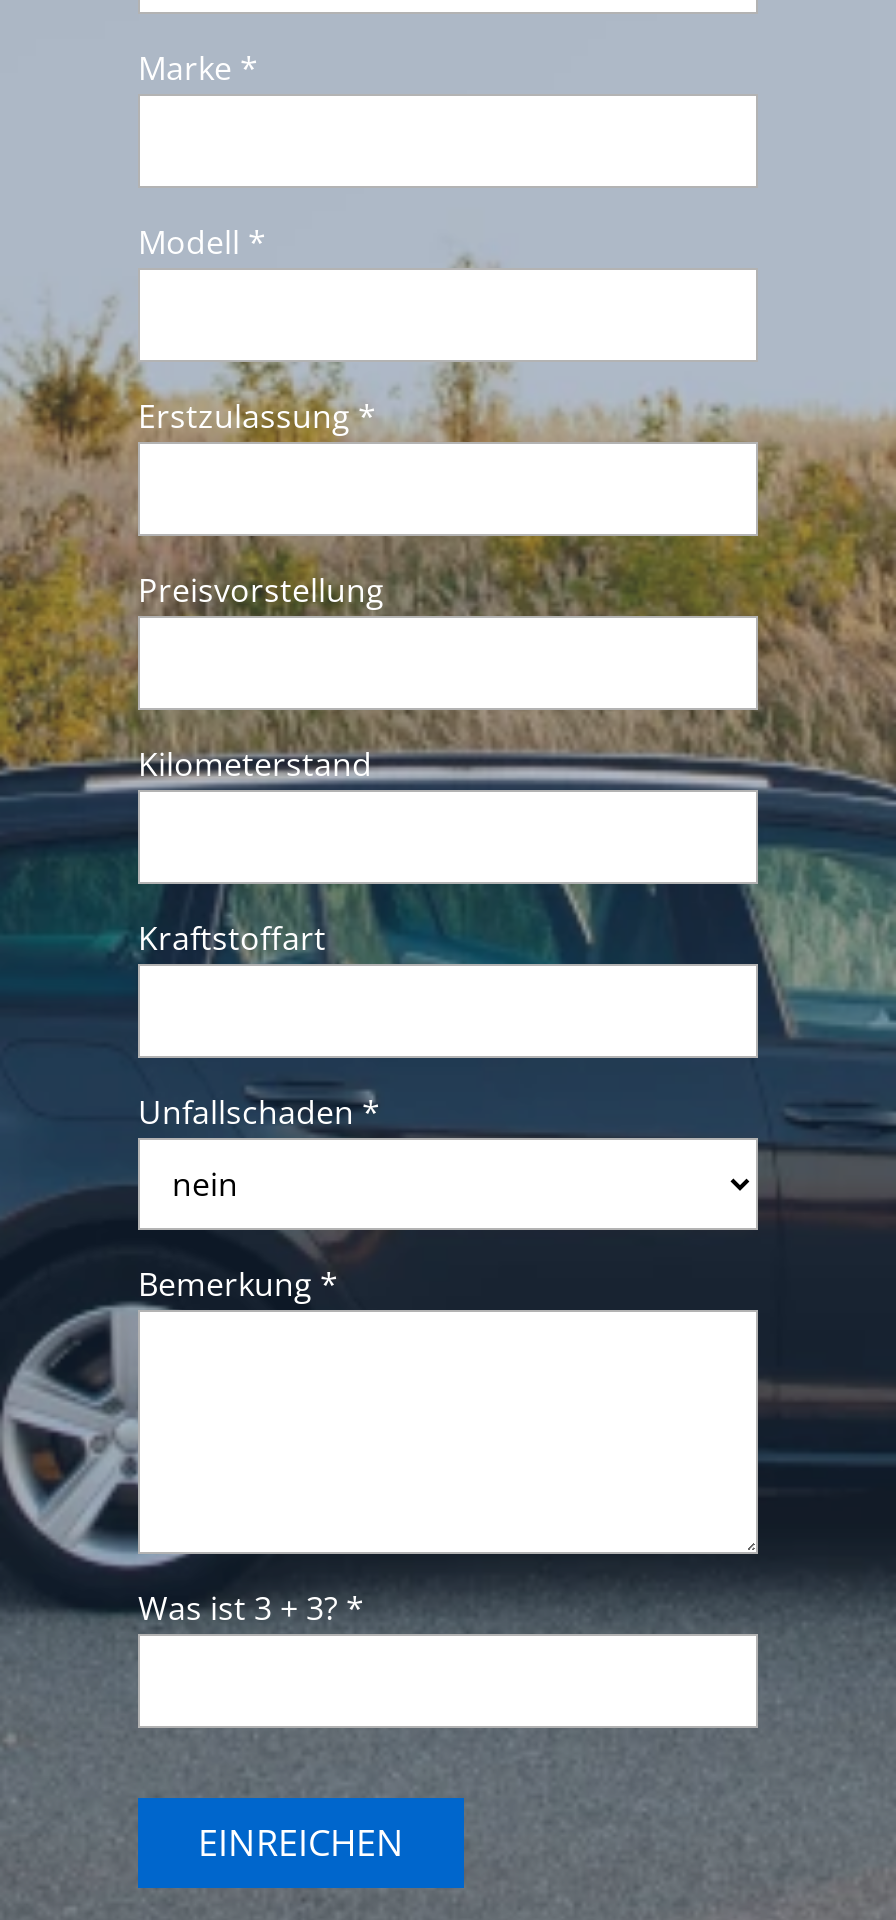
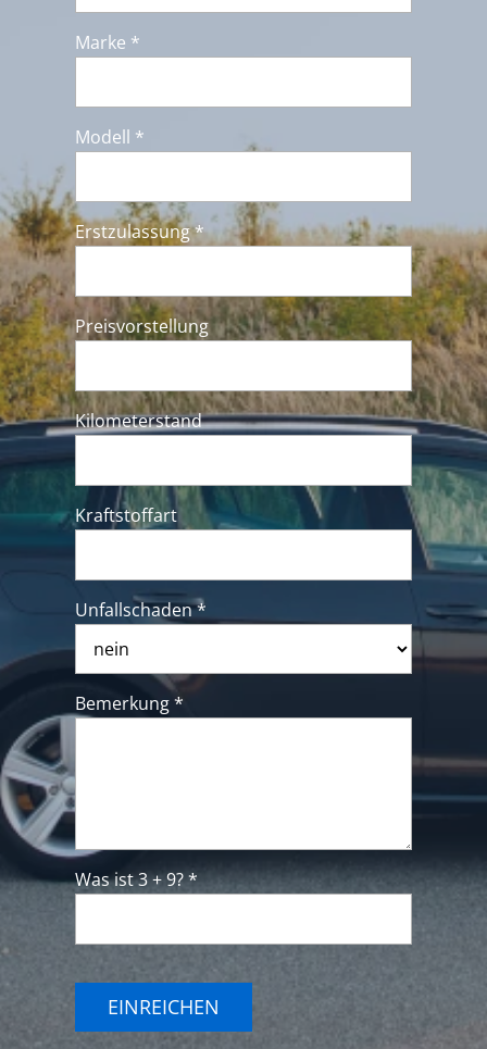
[138,1586,364,1630] Was ist 3 + 3? * -> [75,867,198,891] Was ist 3 + 9? *

